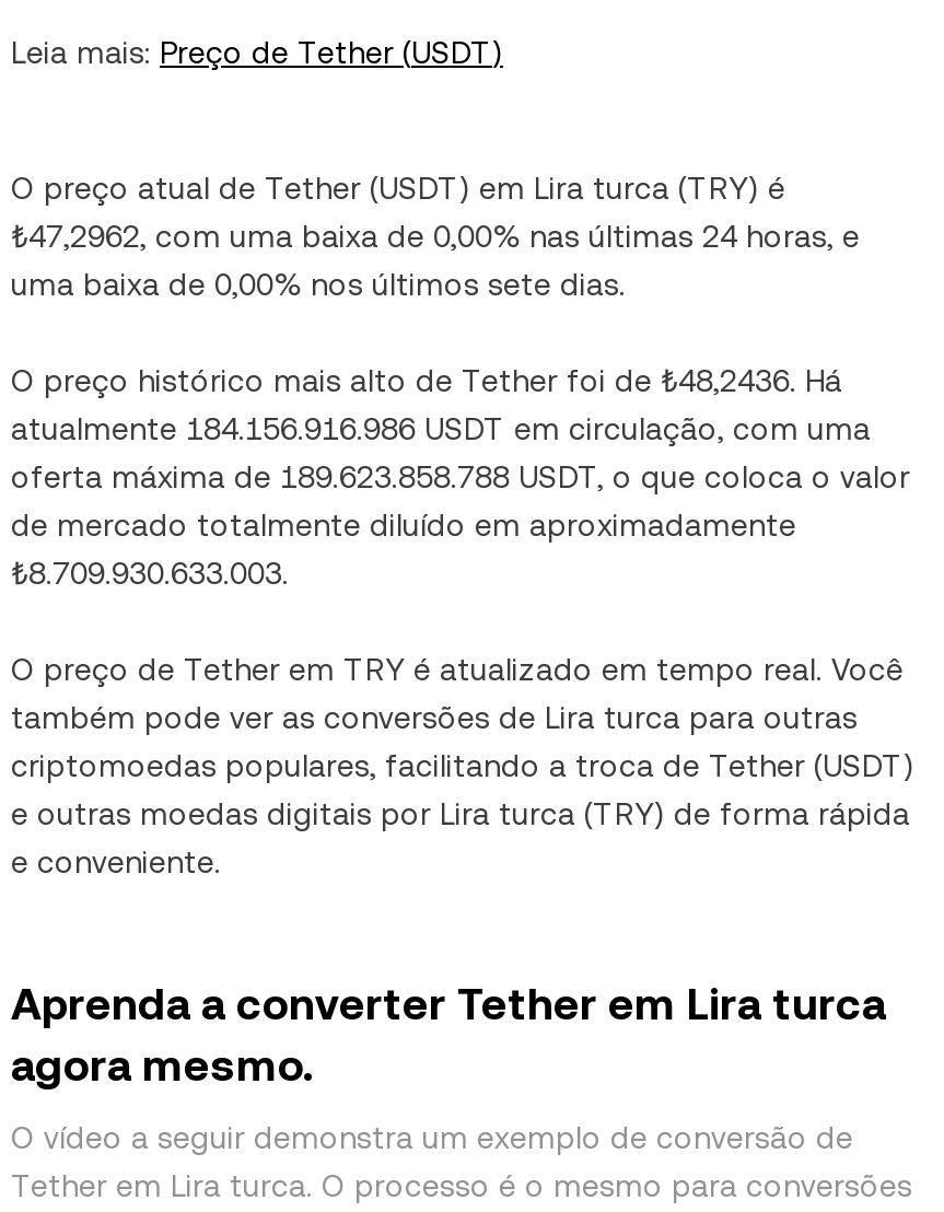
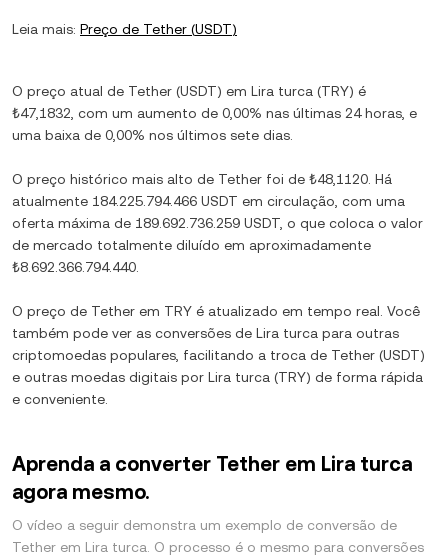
[11,219,860,254] ₺47,2962, com uma baixa de 0,00% nas últimas 24 horas, e -> [12,105,417,121] ₺47,1832, com um aumento de 0,00% nas últimas 24 horas, e
[11,363,842,398] O preço histórico mais alto de Tether foi de ₺48,2436. Há -> [12,171,392,187] O preço histórico mais alto de Tether foi de ₺48,1120. Há
[11,411,871,446] atualmente 184.156.916.986 USDT em circulação, com uma -> [12,193,405,209] atualmente 184.225.794.466 USDT em circulação, com uma
[11,459,910,494] oferta máxima de 189.623.858.788 USDT, o que coloca o valor -> [12,215,423,231] oferta máxima de 189.692.736.259 USDT, o que coloca o valor
[11,556,289,591] ₺8.709.930.633.003. -> [12,259,139,275] ₺8.692.366.794.440.

